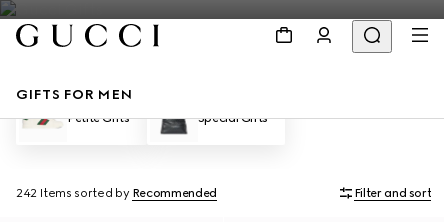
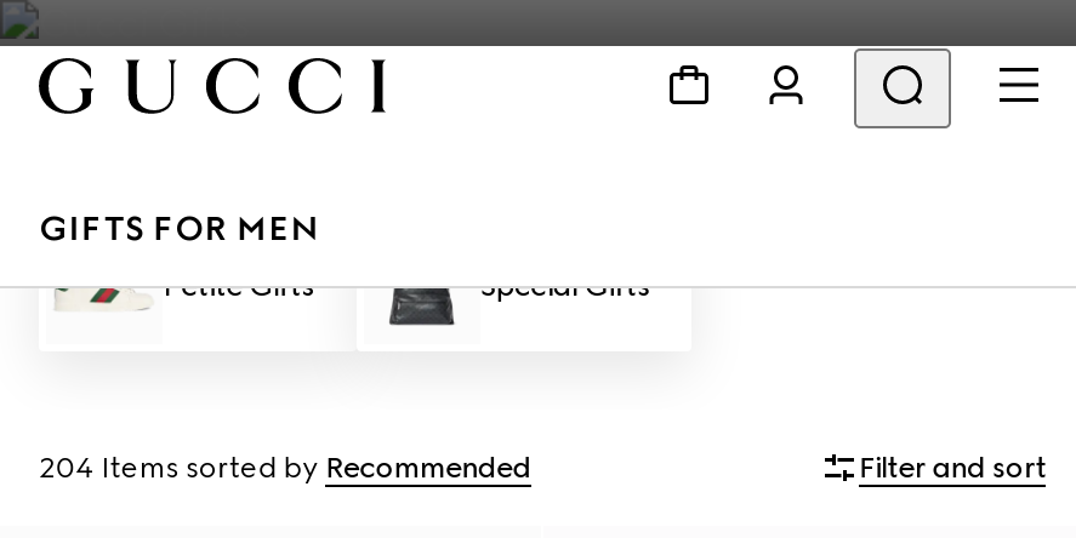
[16,186,217,200] 242 Items sorted by Recommended -> [39,451,531,485] 204 Items sorted by Recommended

